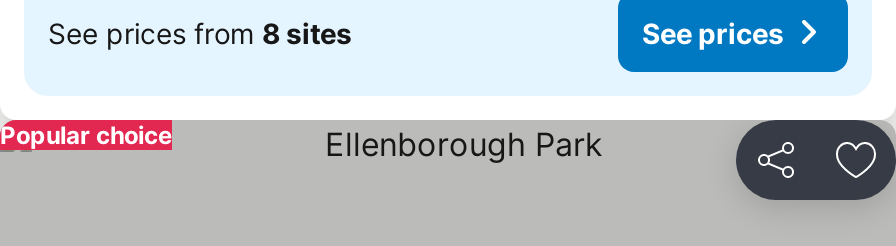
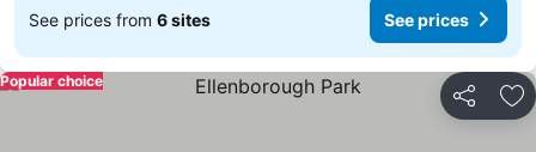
[48,15,352,49] See prices from 8 sites -> [29,9,211,29] See prices from 6 sites

